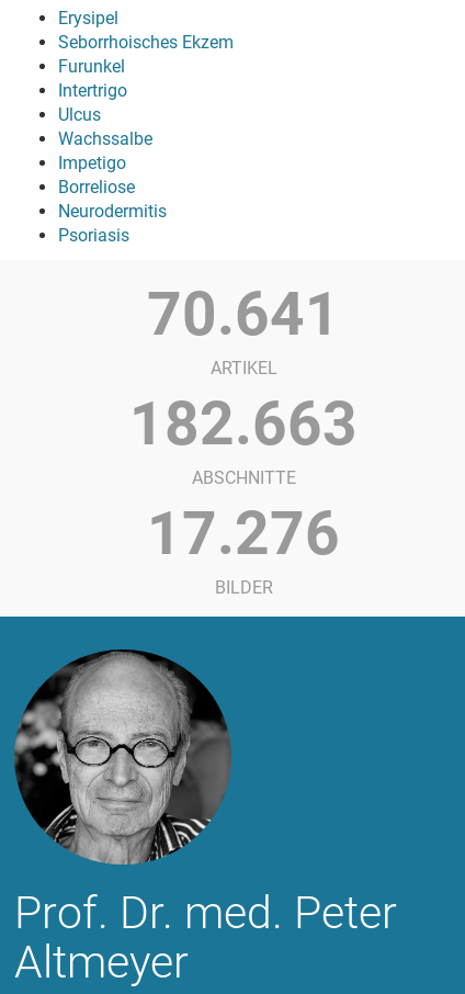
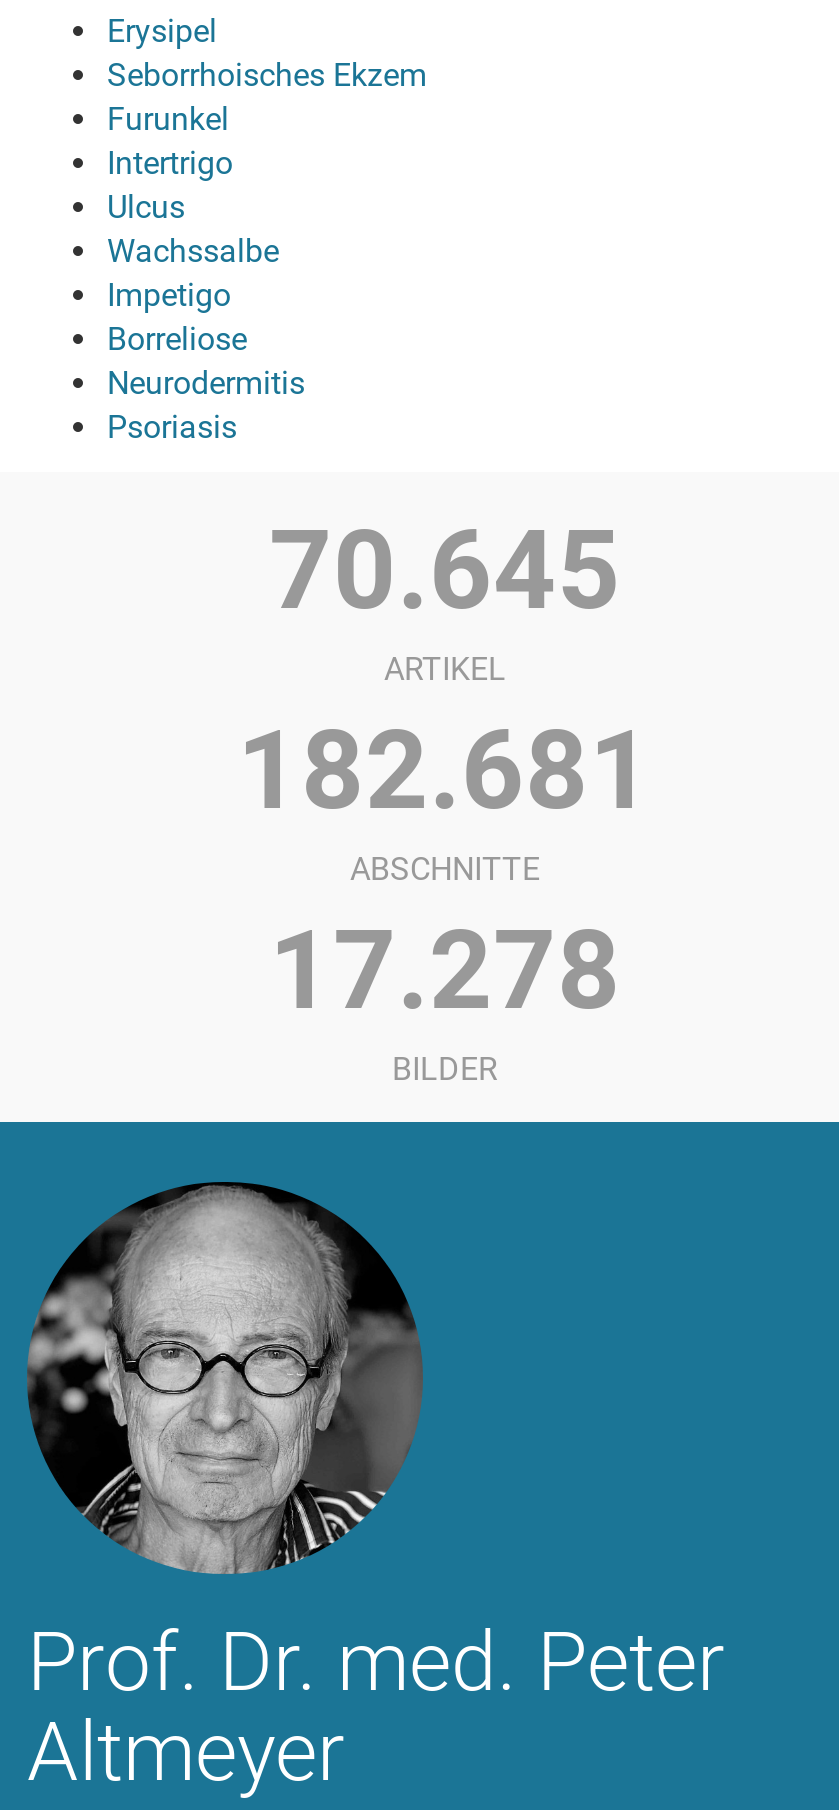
[147,279,340,349] 70.641 -> [269,506,621,634] 70.645
[129,388,358,459] 182.663 -> [237,706,653,834] 182.681
[147,498,340,568] 17.276 -> [269,906,621,1034] 17.278

